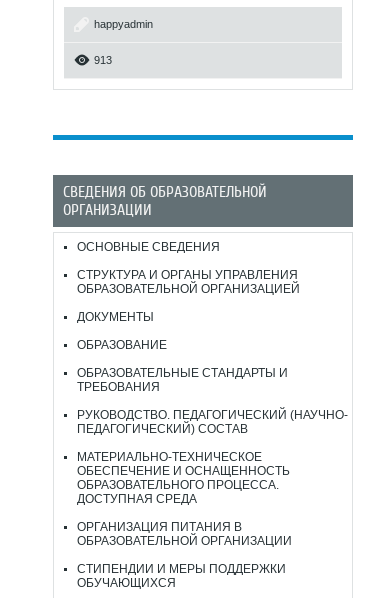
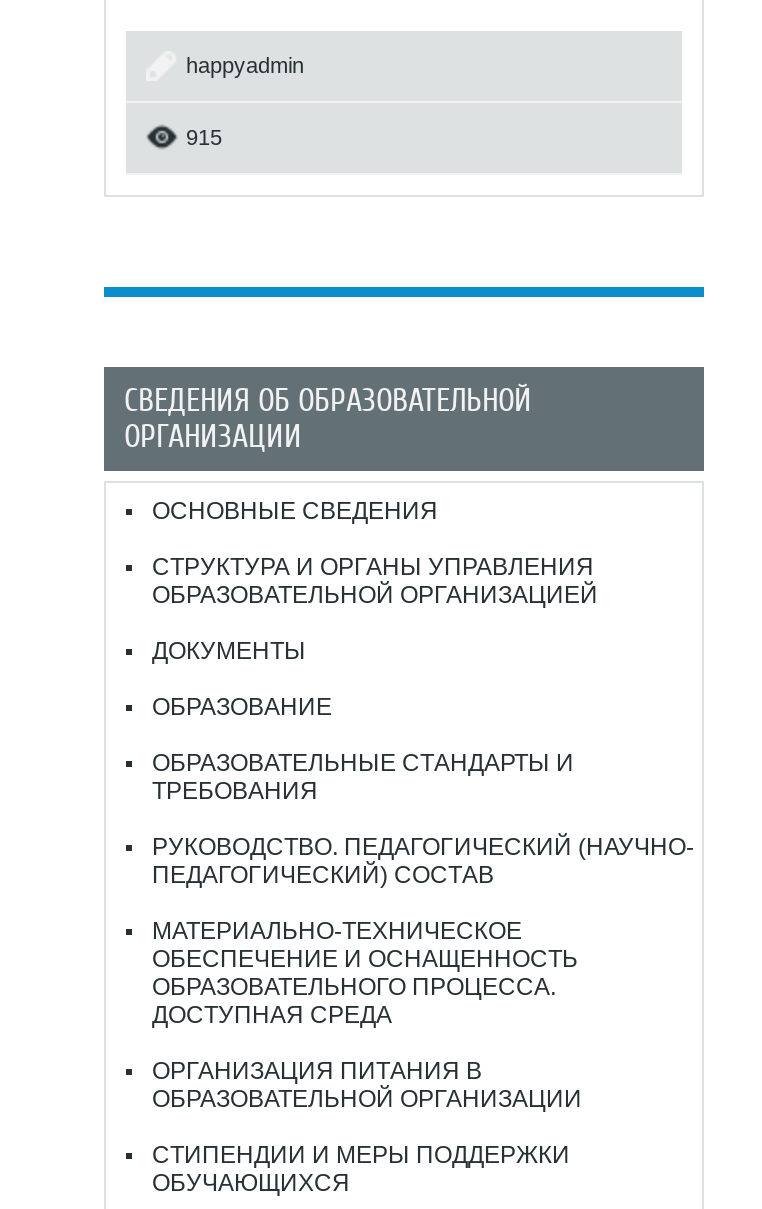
[94,54,112,66] 913 -> [186,125,222,149] 915

